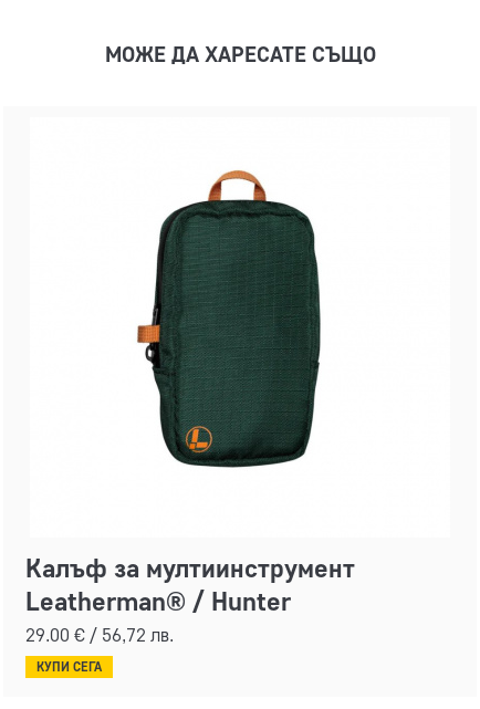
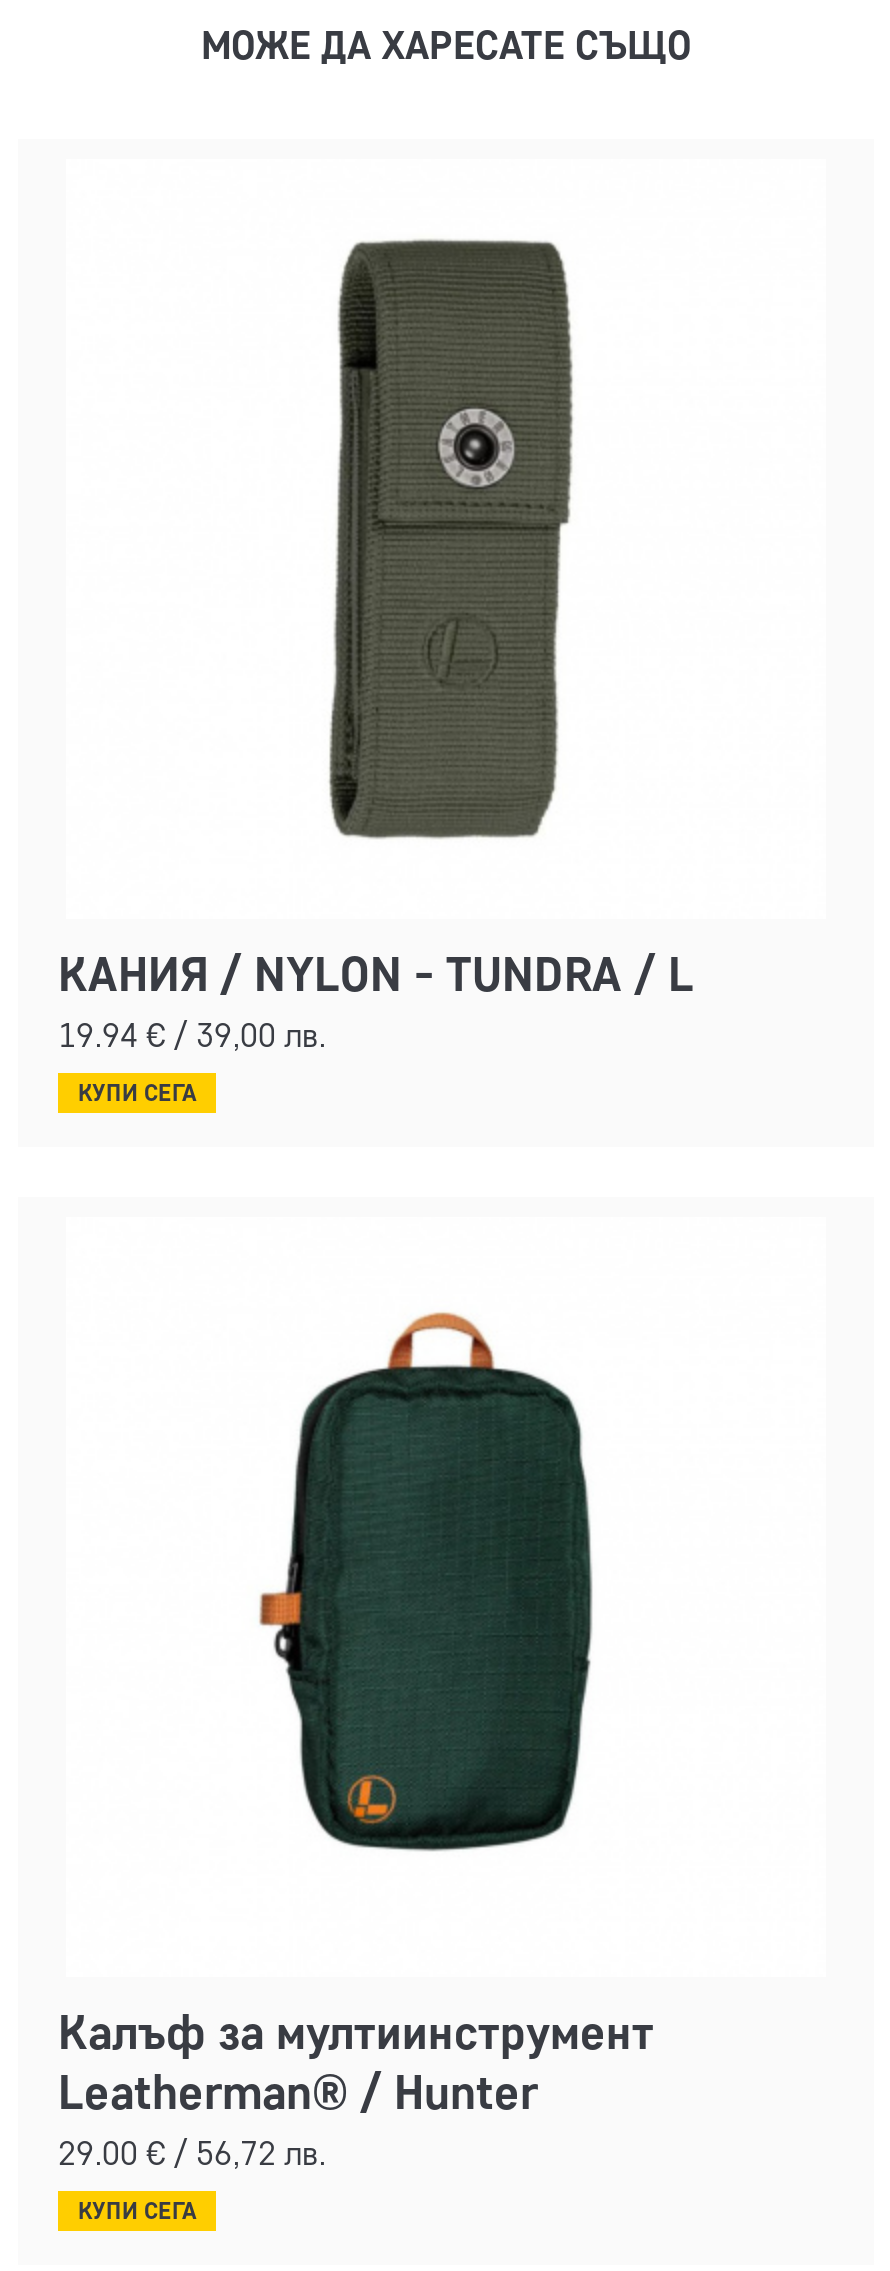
none -> [58,945,694,1107] КАНИЯ / NYLON - TUNDRA / L | 19.94 € / 39,00 лв. | КУПИ СЕГА
none -> [328,237,574,841] [image]

